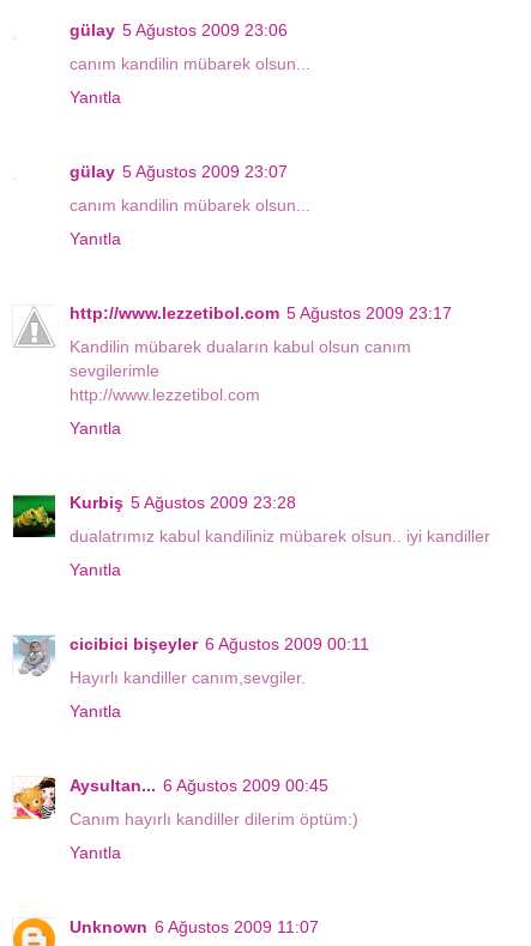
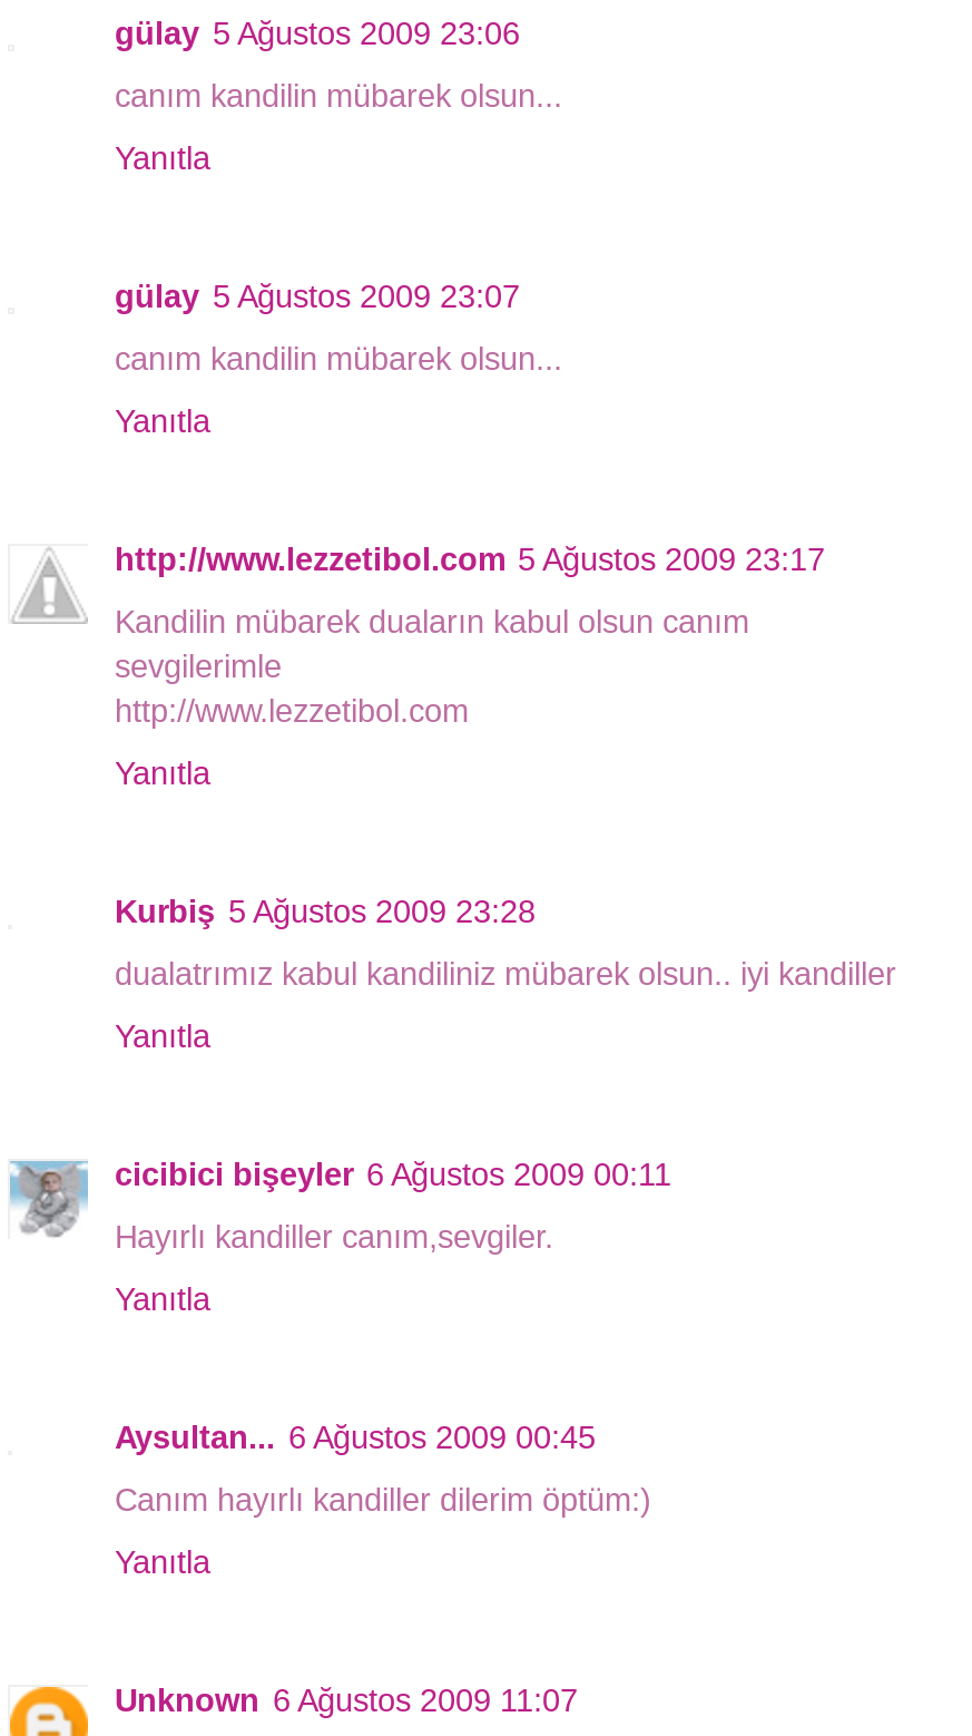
[11,494,56,538] [image] -> none
[12,775,56,820] [image] -> none

